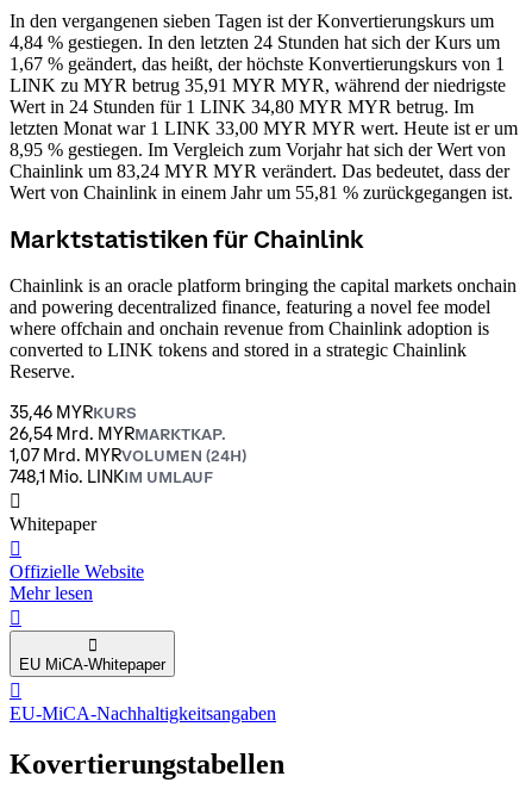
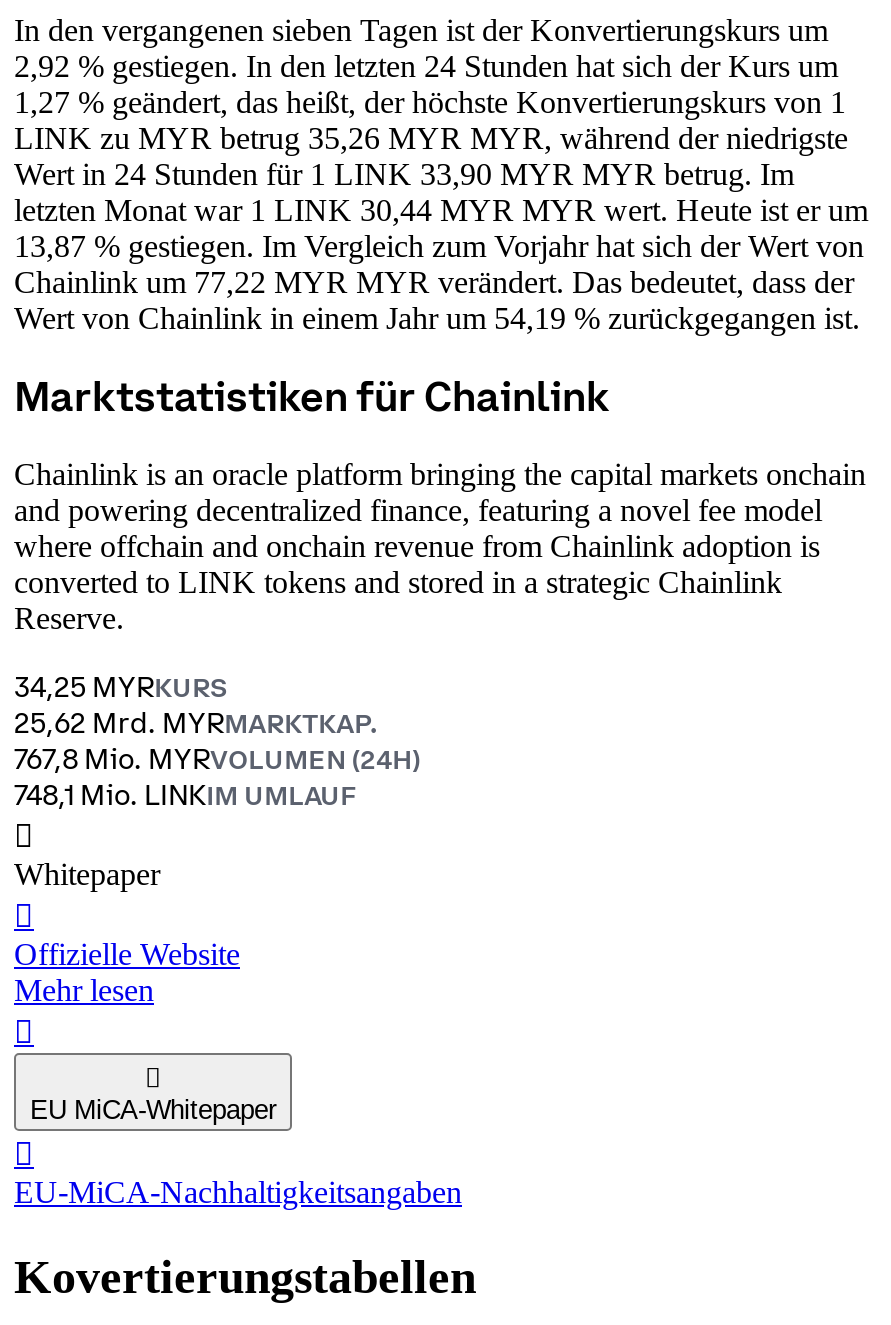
[10,32,500,52] 4,84 % gestiegen. In den letzten 24 Stunden hat sich der Kurs um -> [14,48,838,82] 2,92 % gestiegen. In den letzten 24 Stunden hat sich der Kurs um
[10,53,505,74] 1,67 % geändert, das heißt, der höchste Konvertierungskurs von 1 -> [14,84,846,118] 1,27 % geändert, das heißt, der höchste Konvertierungskurs von 1
[10,75,506,95] LINK zu MYR betrug 35,91 MYR MYR, während der niedrigste -> [14,120,848,154] LINK zu MYR betrug 35,26 MYR MYR, während der niedrigste
[10,96,474,116] Wert in 24 Stunden für 1 LINK 34,80 MYR MYR betrug. Im -> [14,156,794,190] Wert in 24 Stunden für 1 LINK 33,90 MYR MYR betrug. Im
[10,118,518,138] letzten Monat war 1 LINK 33,00 MYR MYR wert. Heute ist er um -> [14,192,868,226] letzten Monat war 1 LINK 30,44 MYR MYR wert. Heute ist er um
[10,139,506,159] 8,95 % gestiegen. Im Vergleich zum Vorjahr hat sich der Wert von -> [14,228,864,262] 13,87 % gestiegen. Im Vergleich zum Vorjahr hat sich der Wert von
[10,161,509,181] Chainlink um 83,24 MYR MYR verändert. Das bedeutet, dass der -> [14,264,854,298] Chainlink um 77,22 MYR MYR verändert. Das bedeutet, dass der
[10,182,513,202] Wert von Chainlink in einem Jahr um 55,81 % zurückgegangen ist. -> [14,300,860,334] Wert von Chainlink in einem Jahr um 54,19 % zurückgegangen ist.
[10,401,137,423] 35,46 MYRKURS -> [14,668,228,704] 34,25 MYRKURS
[10,423,226,444] 26,54 Mrd. MYRMARKTKAP. -> [14,704,378,740] 25,62 Mrd. MYRMARKTKAP.
[10,444,246,466] 1,07 Mrd. MYRVOLUMEN (24H) -> [14,740,420,776] 767,8 Mio. MYRVOLUMEN (24H)

